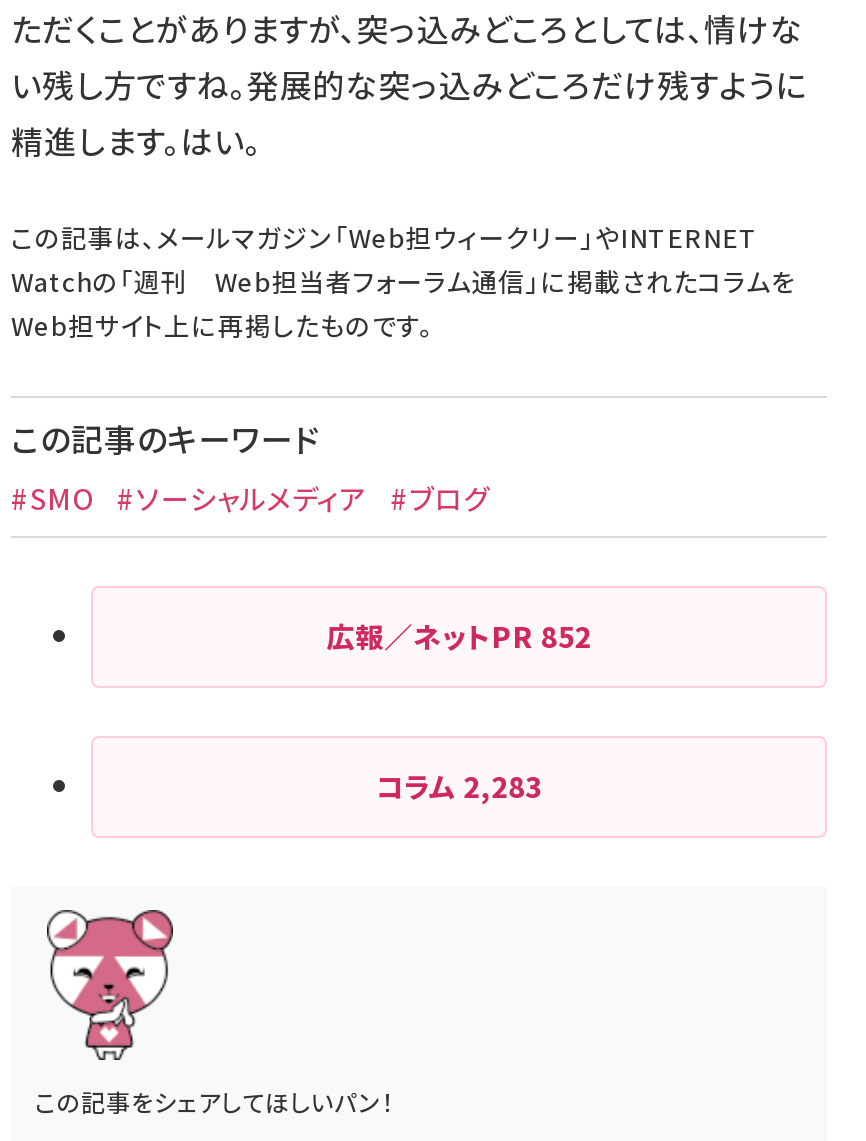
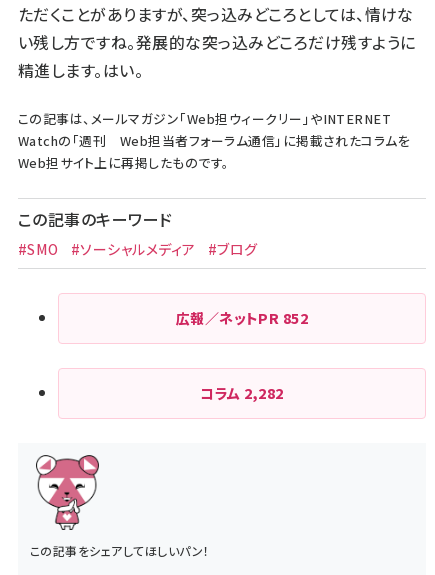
[376,766,542,806] コラム2,283 -> [200,383,284,403] コラム2,282

